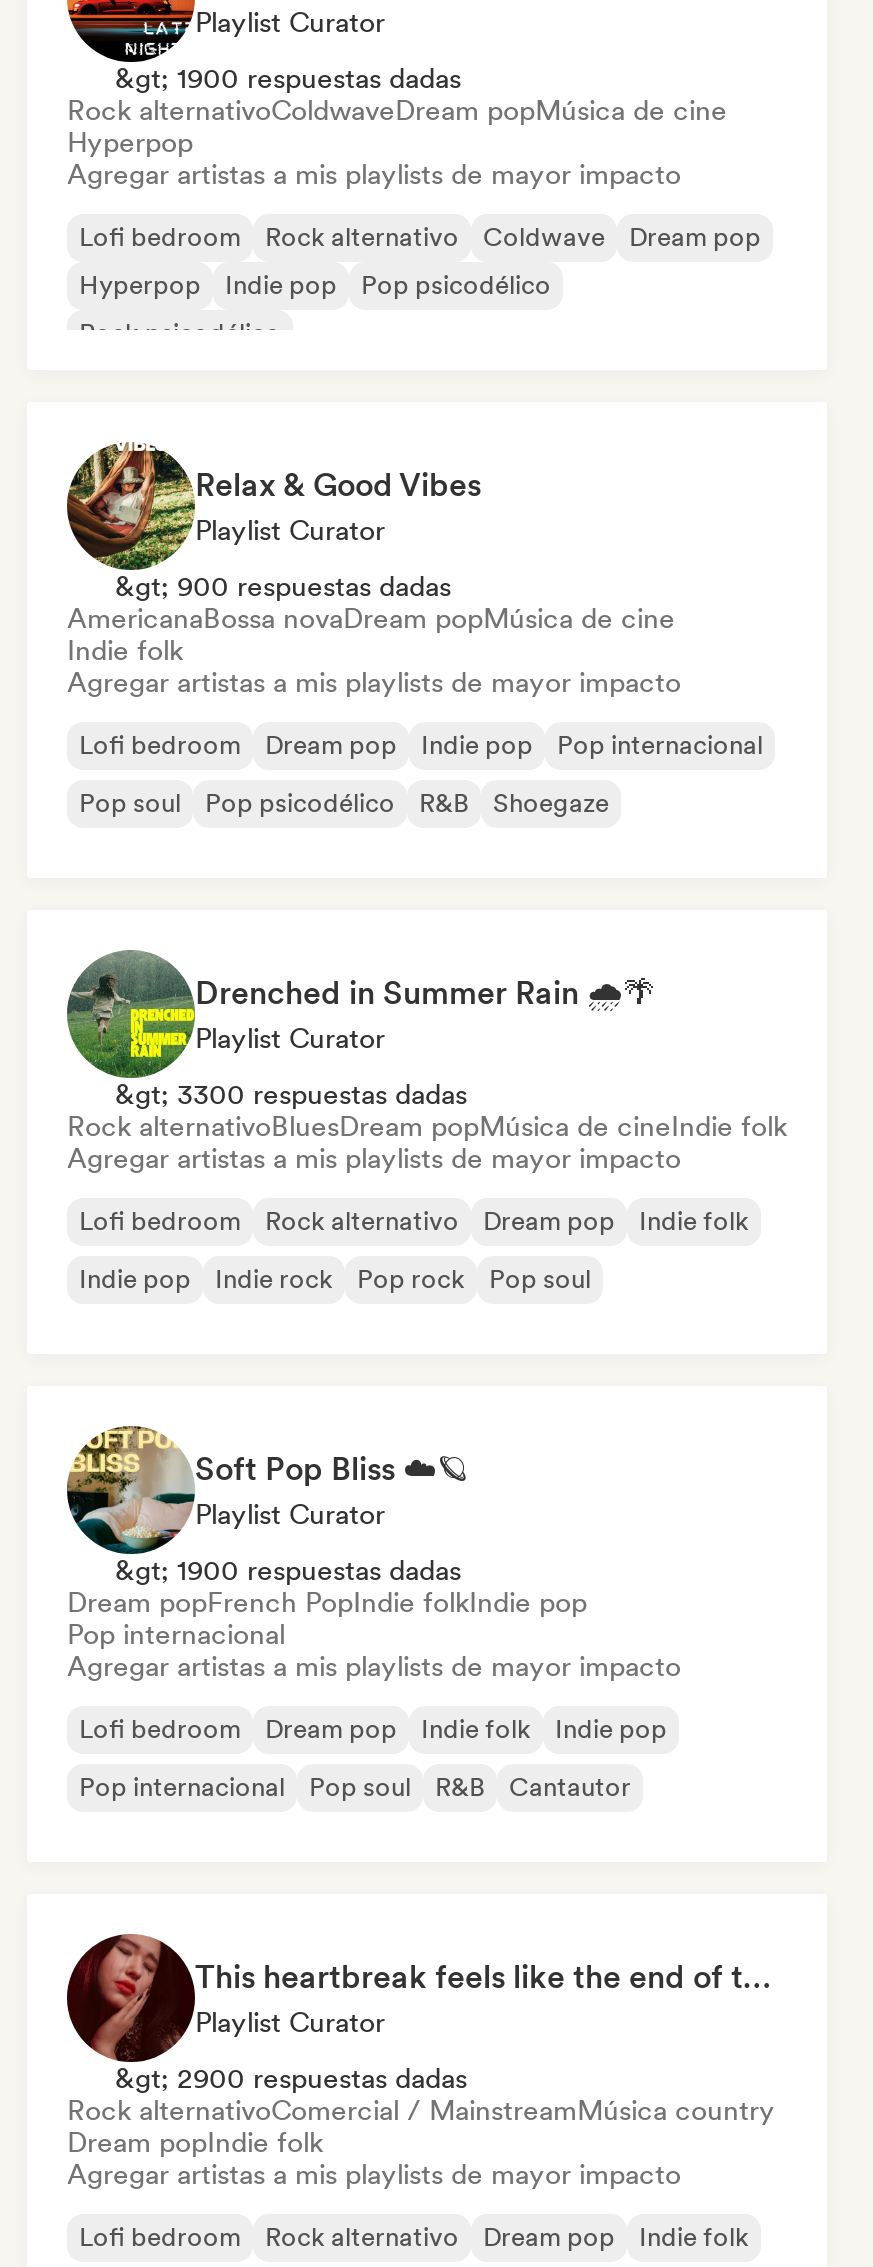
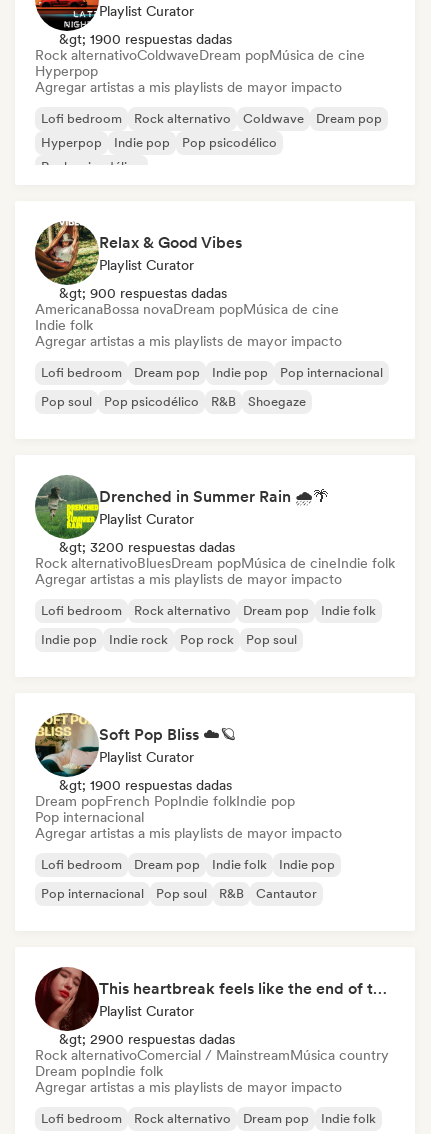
[115,1078,467,1110] &gt; 3300 respuestas dadas -> [59,539,235,555] &gt; 3200 respuestas dadas

